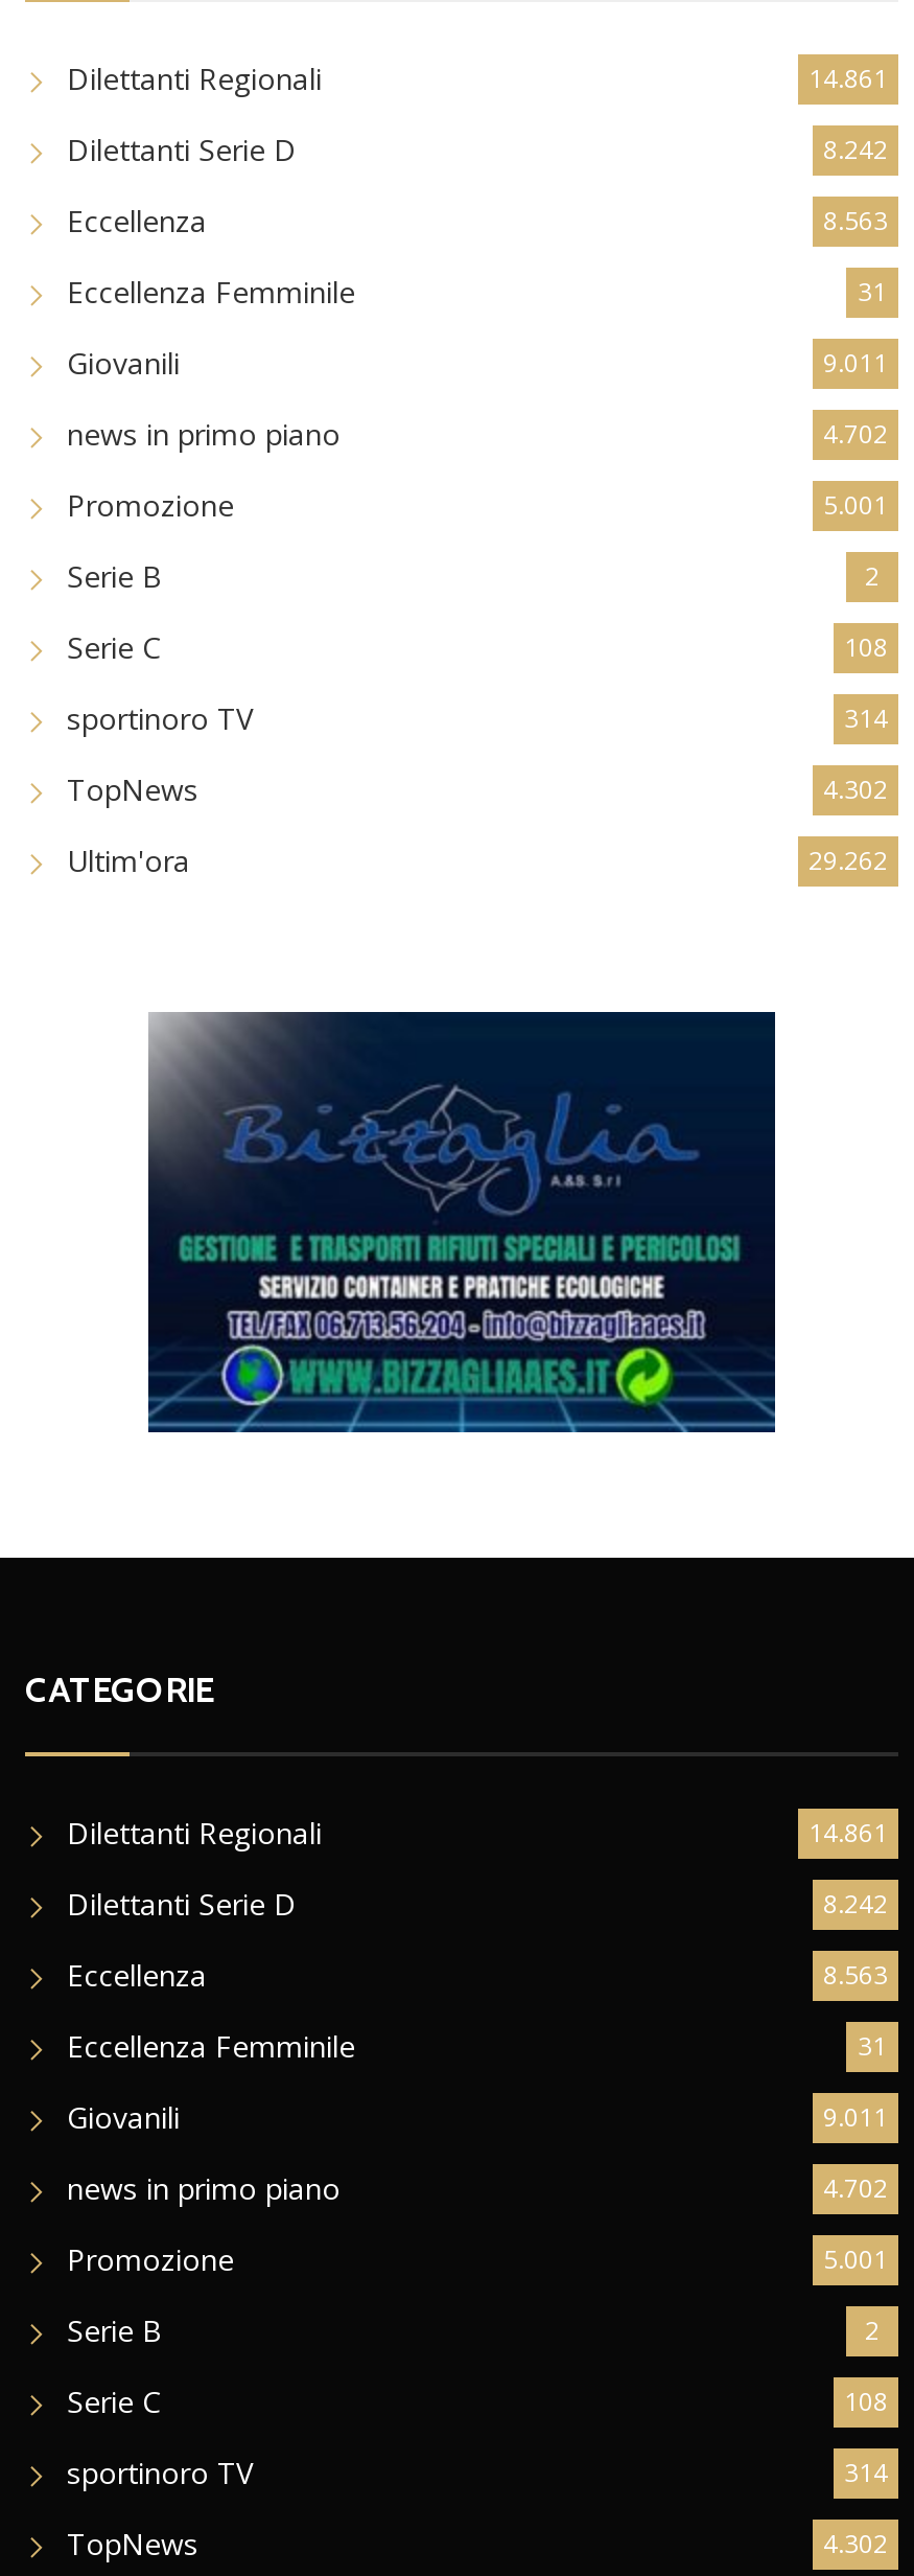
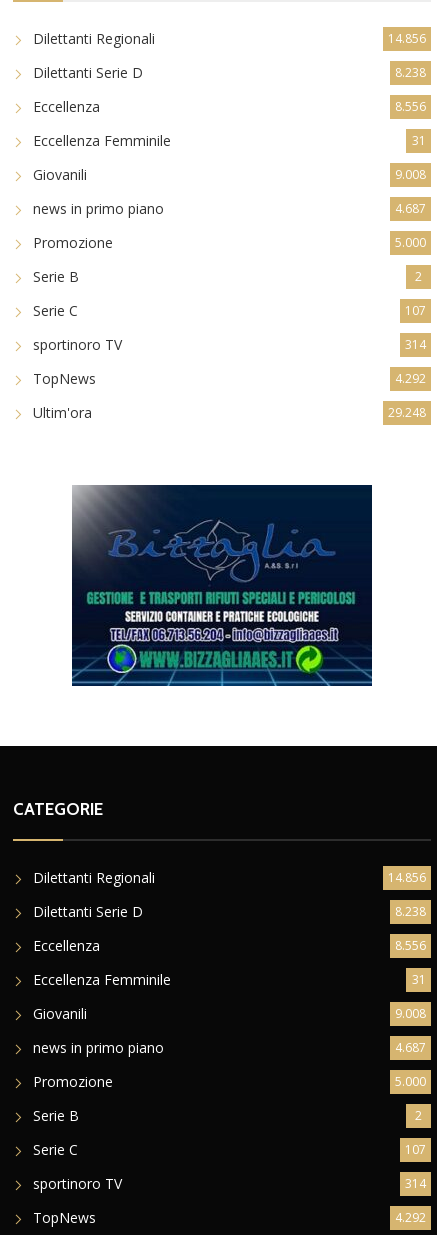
[808,60,888,96] 14.861 -> [388,30,426,47] 14.856
[823,131,888,167] 8.242 -> [395,64,426,81] 8.238
[823,202,888,238] 8.563 -> [395,98,426,115] 8.556
[823,344,888,380] 9.011 -> [395,166,426,183] 9.008
[823,415,888,451] 4.702 -> [395,200,426,217] 4.687
[823,487,888,522] 5.001 -> [395,234,426,251] 5.000
[844,629,888,664] 108 -> [405,302,426,319] 107
[823,771,888,806] 4.302 -> [395,370,426,387] 4.292
[808,842,888,878] 29.262 -> [388,404,426,421] 29.248
[808,1814,888,1850] 14.861 -> [388,869,426,886] 14.856
[823,1885,888,1921] 8.242 -> [395,903,426,920] 8.238
[823,1956,888,1992] 8.563 -> [395,937,426,954] 8.556
[823,2099,888,2134] 9.011 -> [395,1005,426,1022] 9.008
[823,2170,888,2205] 4.702 -> [395,1039,426,1056] 4.687
[823,2241,888,2276] 5.001 -> [395,1073,426,1090] 5.000
[844,2383,888,2419] 108 -> [405,1141,426,1158] 107
[823,2525,888,2561] 4.302 -> [395,1209,426,1226] 4.292

